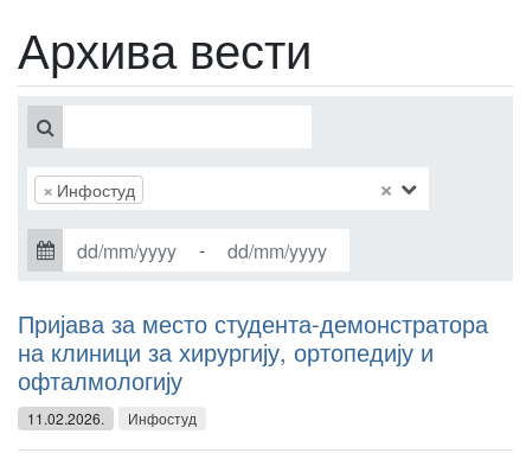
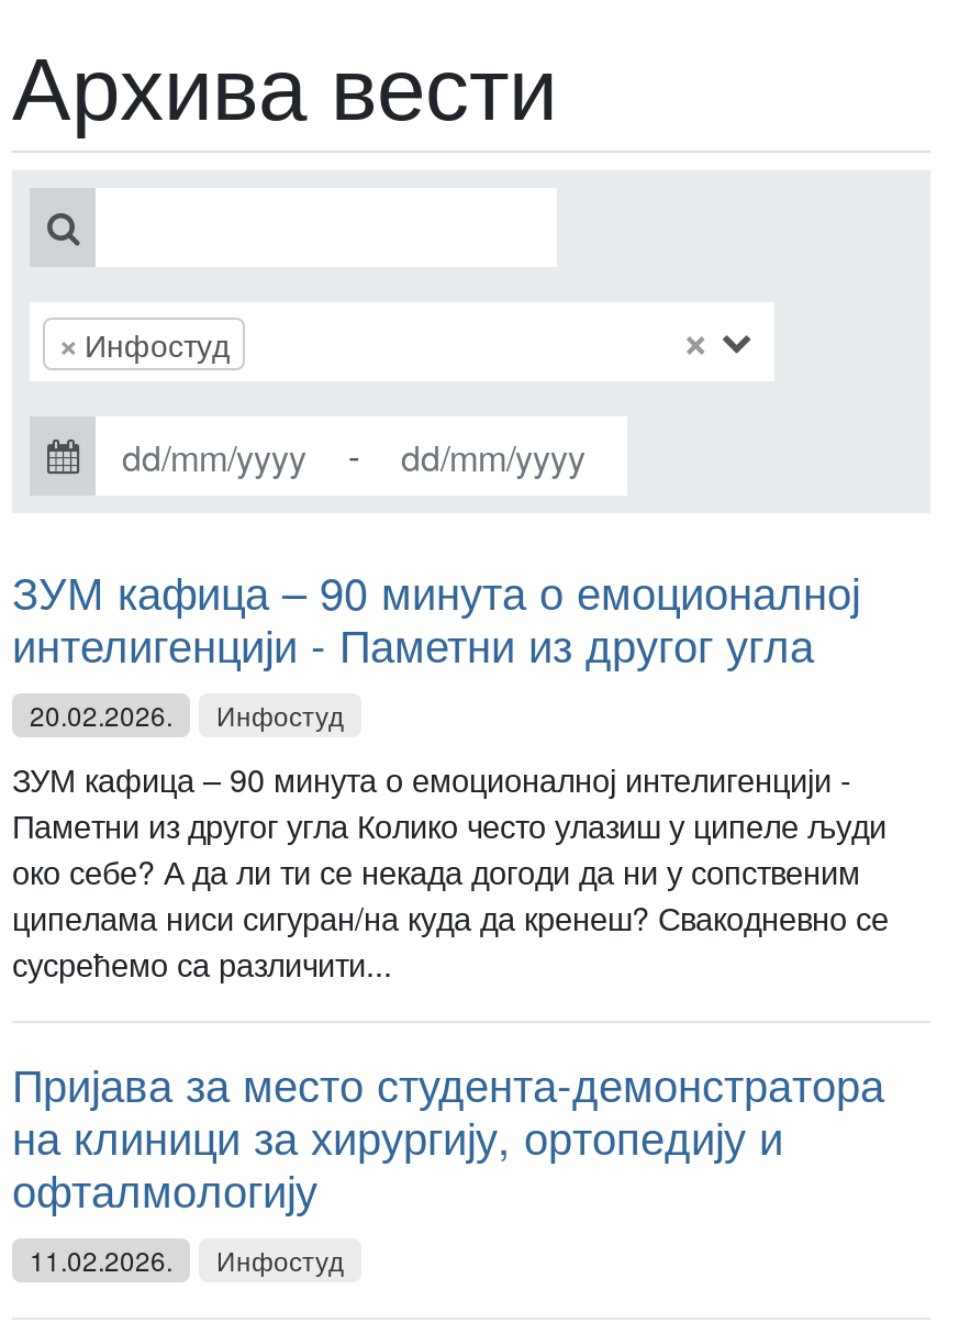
none -> [12,559,889,986] ЗУМ кафица – 90 минута о емоционалној | интелигенцији - Паметни из другог угла | 20.02.2026. | Инфостуд | ЗУМ кафица – 90 минута о емоционалној интелигенцији - | Паметни из другог угла Колико често улазиш у ципеле људи | око себе? А да ли ти се некада догоди да ни у сопственим | ципелама ниси сигуран/на куда да кренеш? Свакодневно се | сусрећемо са различити...

